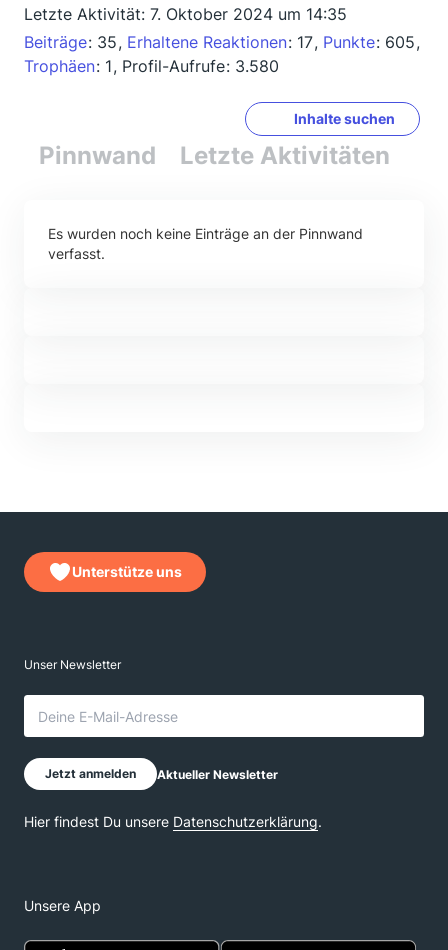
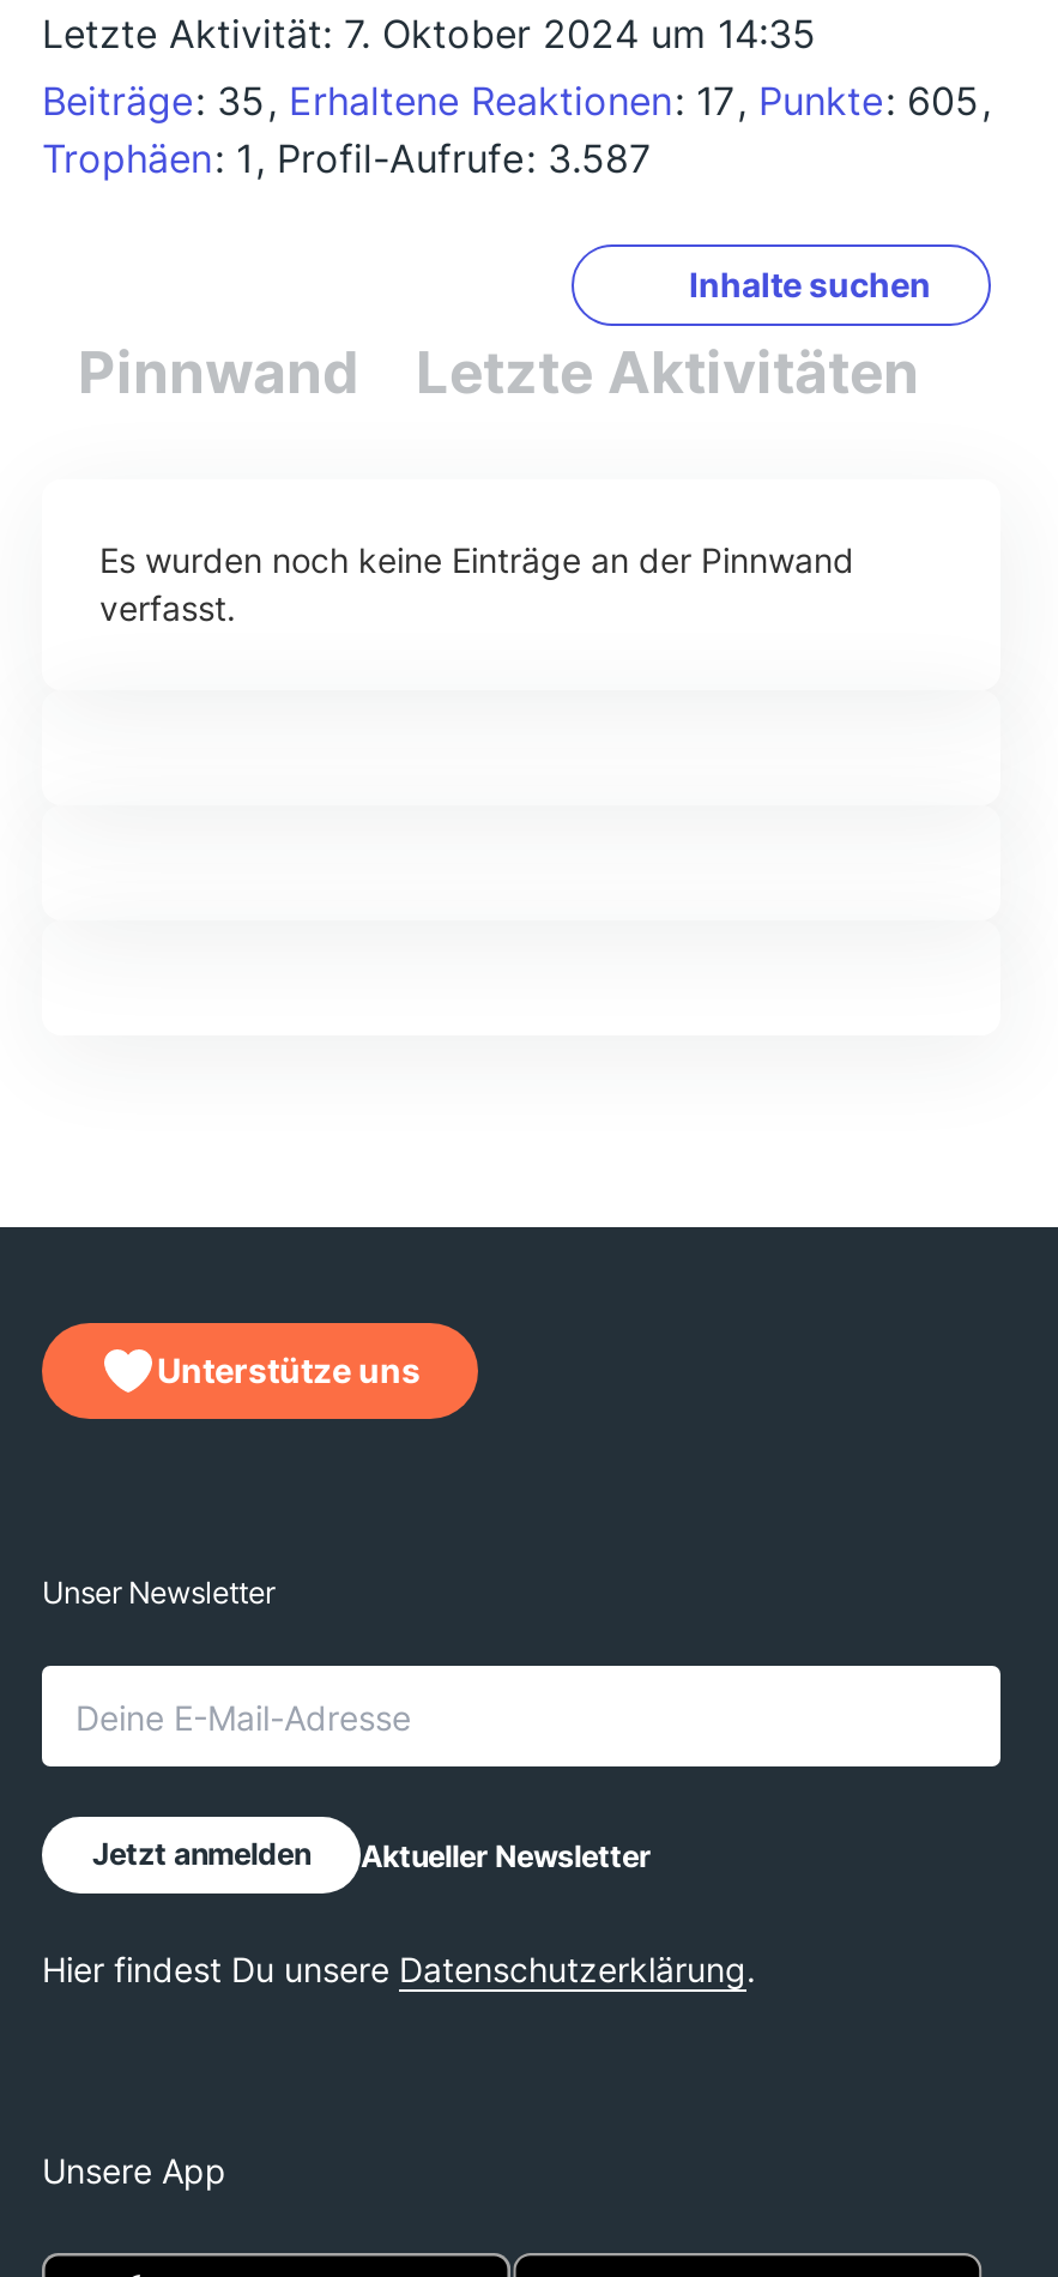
[24,56,279,76] Trophäen 1 Profil-Aufrufe 3.580 -> [42,135,651,183] Trophäen 1 Profil-Aufrufe 3.587

